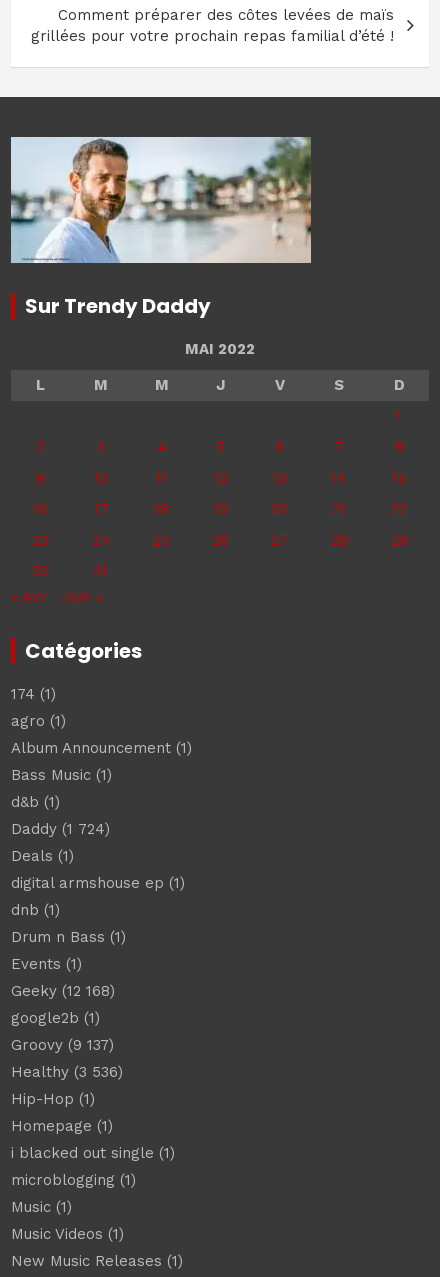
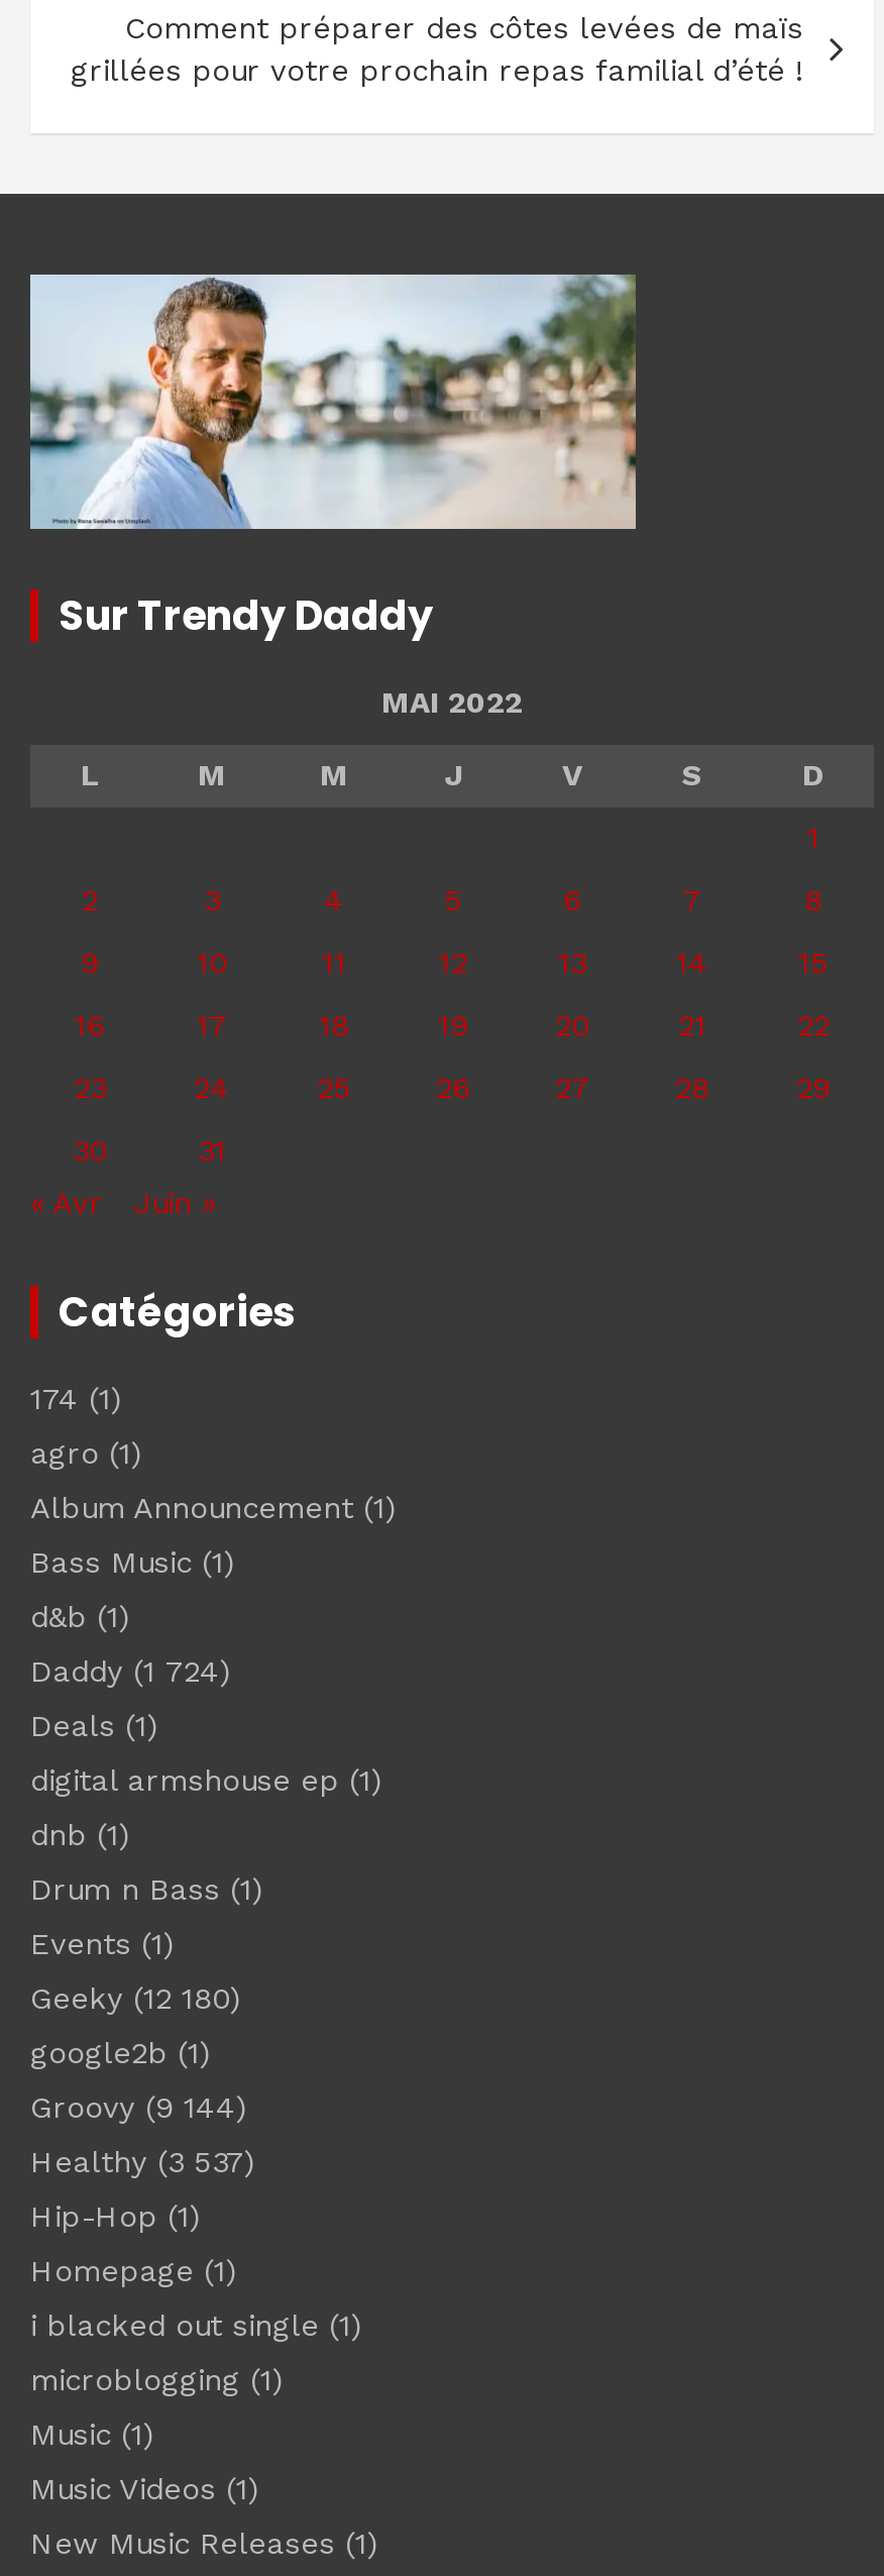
[11,982,115,1000] Geeky (12 168) -> [30,1981,240,2017] Geeky (12 180)
[11,1036,114,1054] Groovy (9 137) -> [30,2090,246,2126] Groovy (9 144)
[11,1063,123,1081] Healthy (3 536) -> [30,2145,254,2181] Healthy (3 537)

